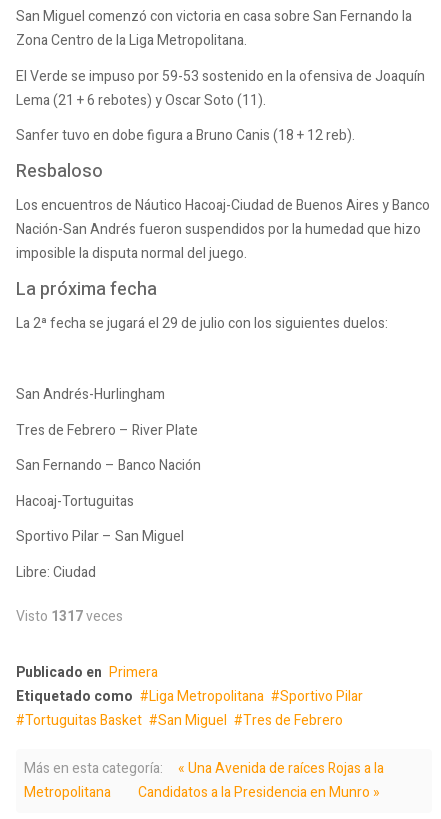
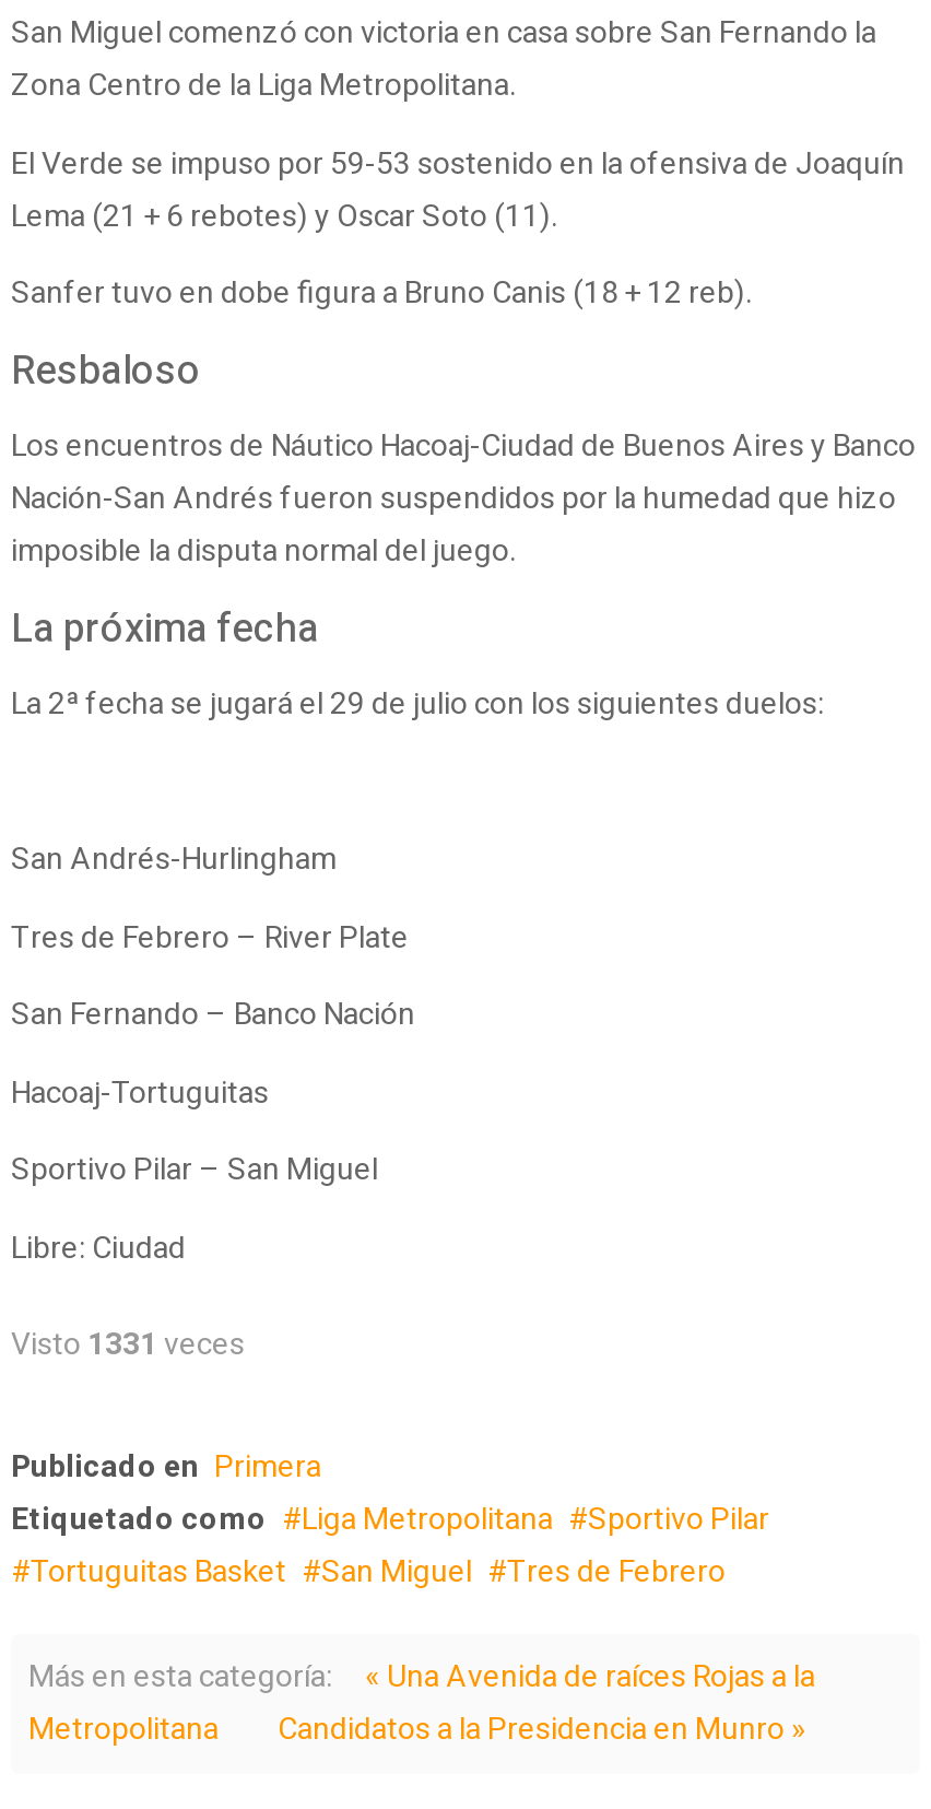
[16,606,123,627] Visto 1317 veces -> [11,1321,245,1367] Visto 1331 veces

